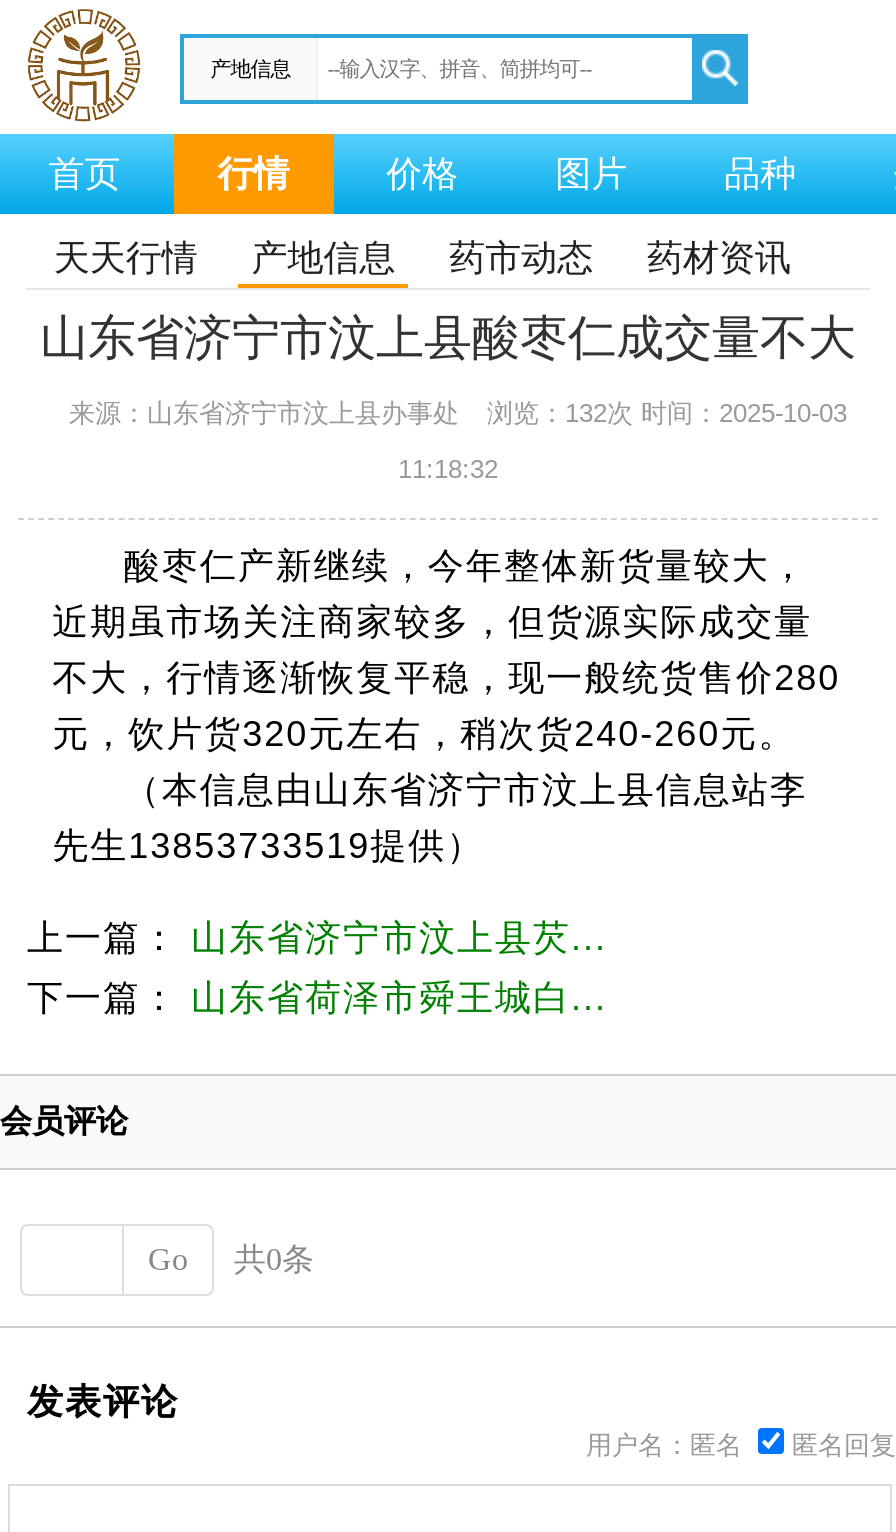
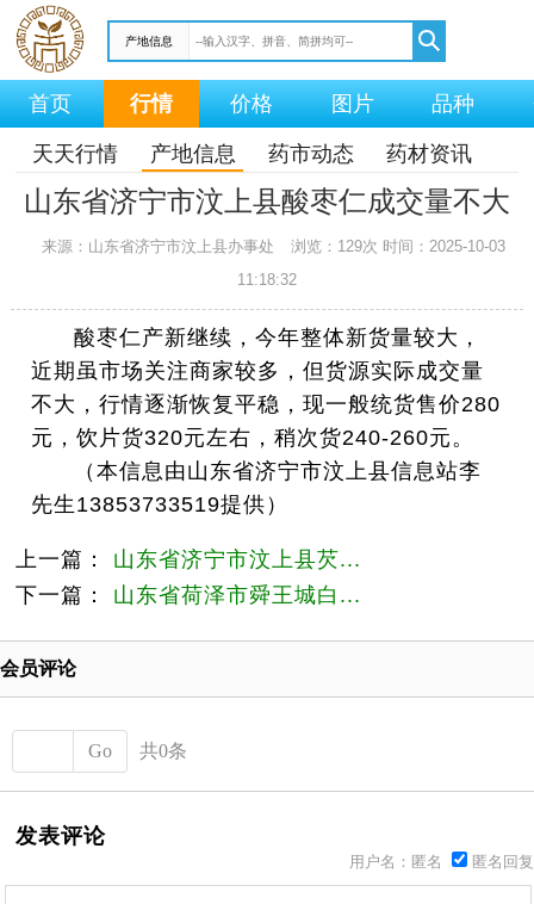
[69,397,847,427] 来源：山东省济宁市汶上县办事处 浏览：132次 时间：2025-10-03 -> [41,237,505,255] 来源：山东省济宁市汶上县办事处 浏览：129次 时间：2025-10-03

